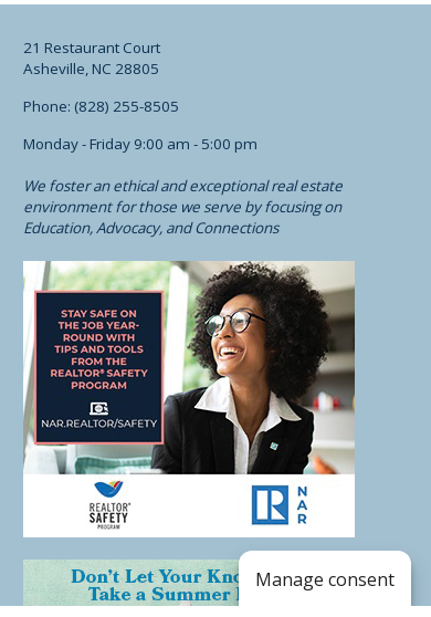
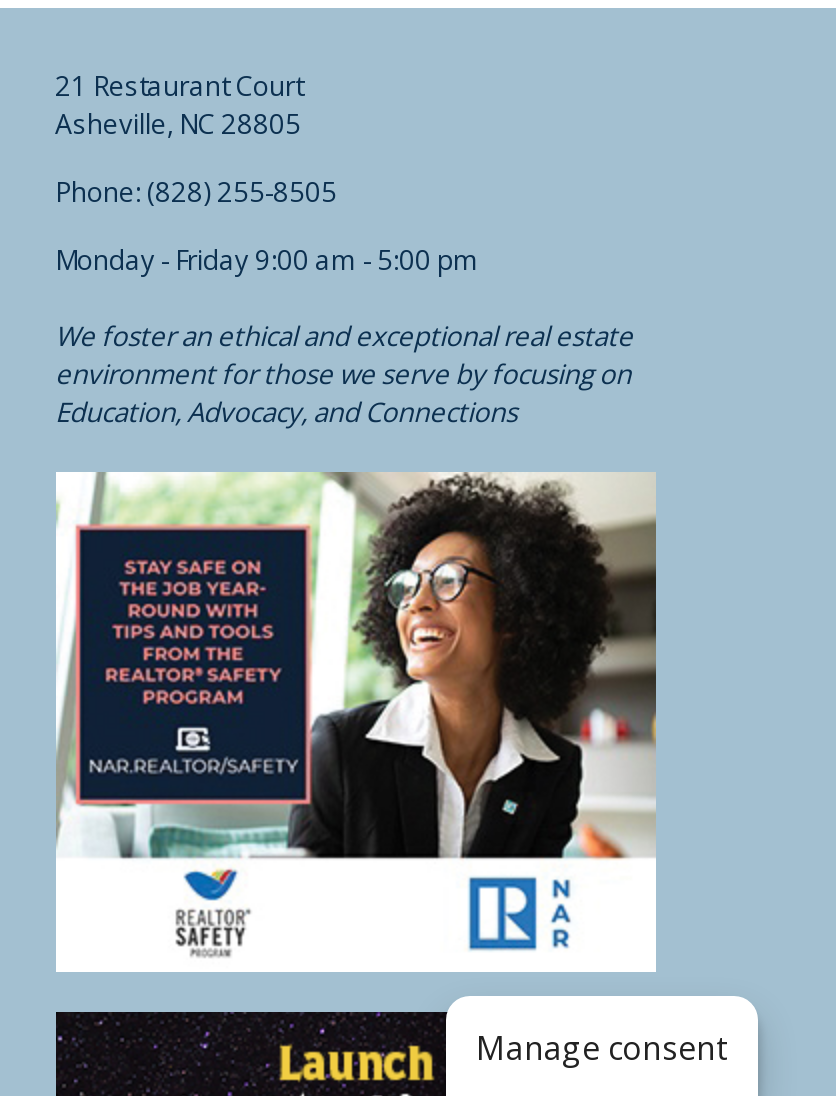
[23,560,240,606] [image] -> [54,1010,448,1098] [image]

